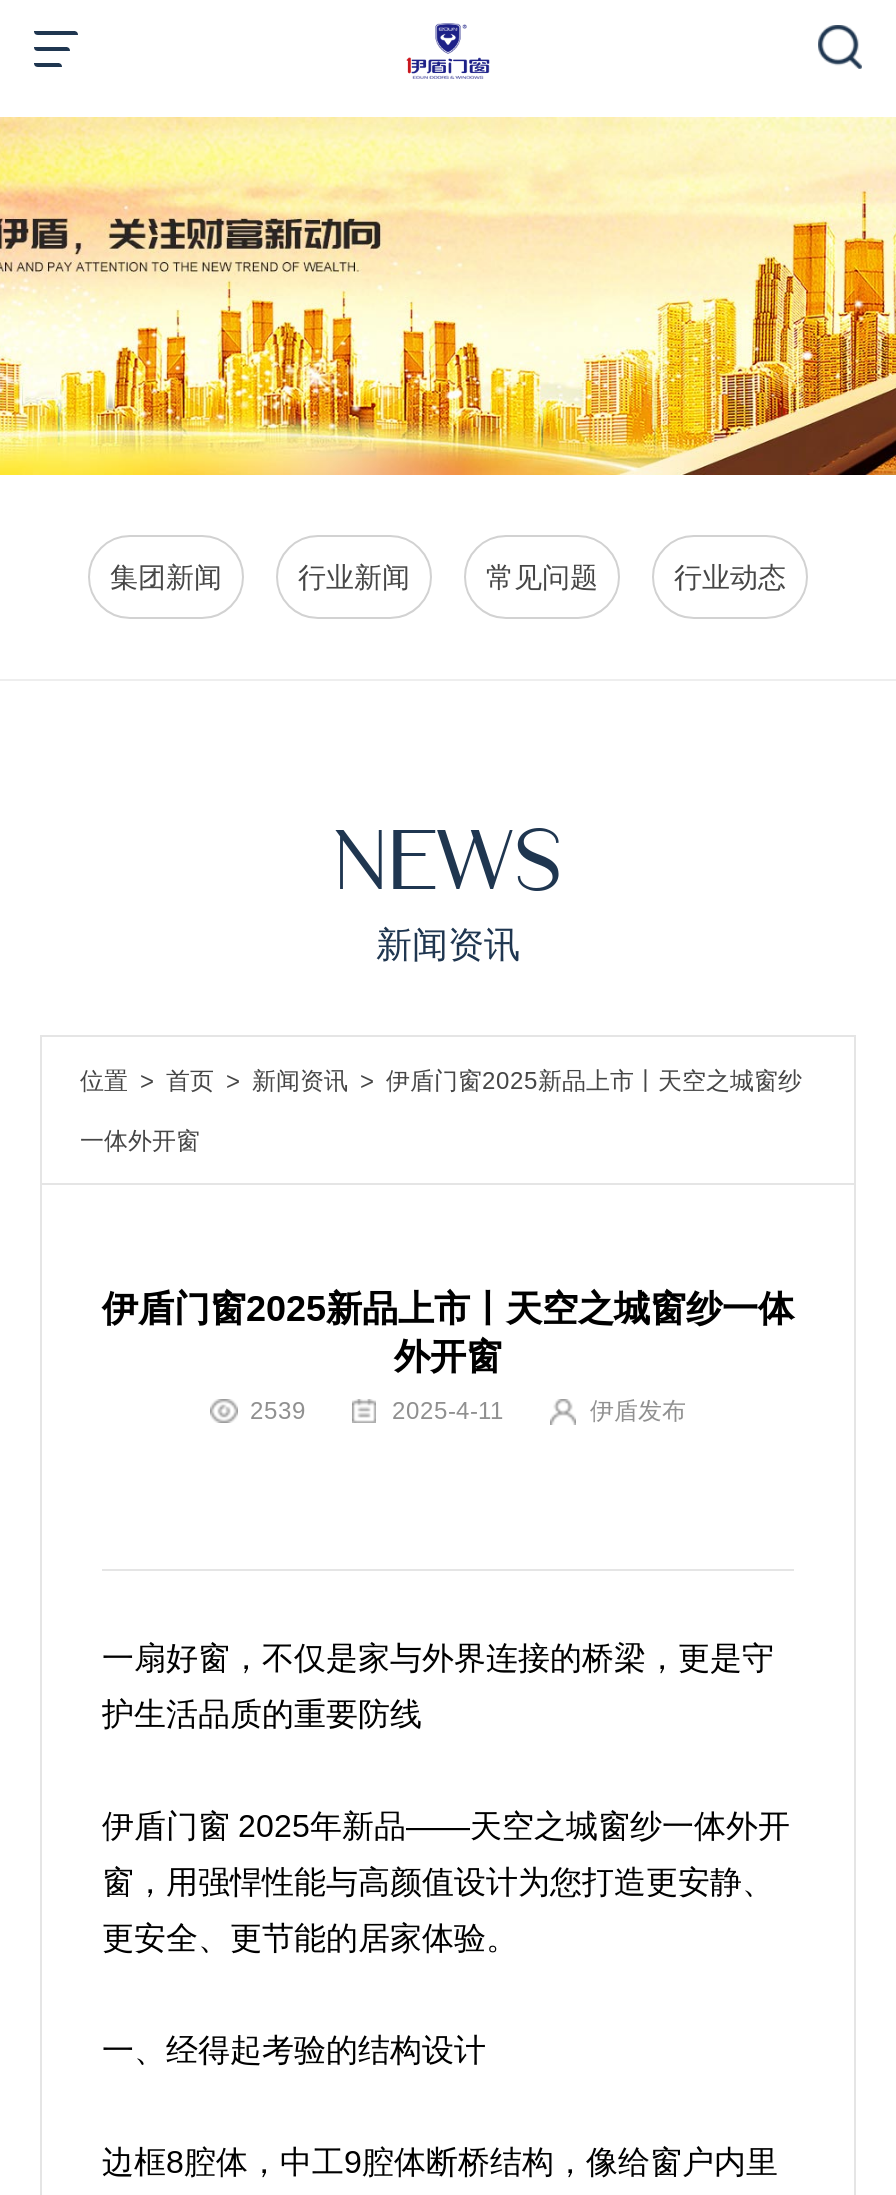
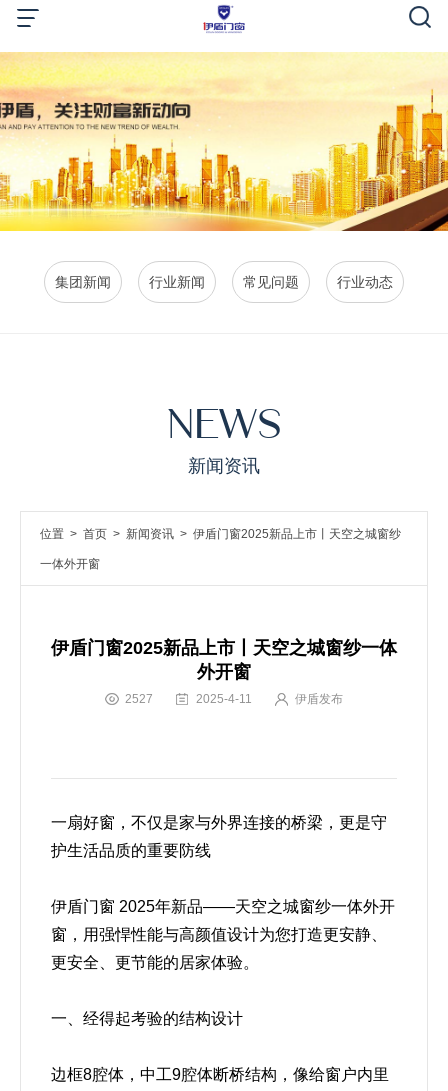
[250,1397,306,1425] 2539 -> [125,692,153,706] 2527

